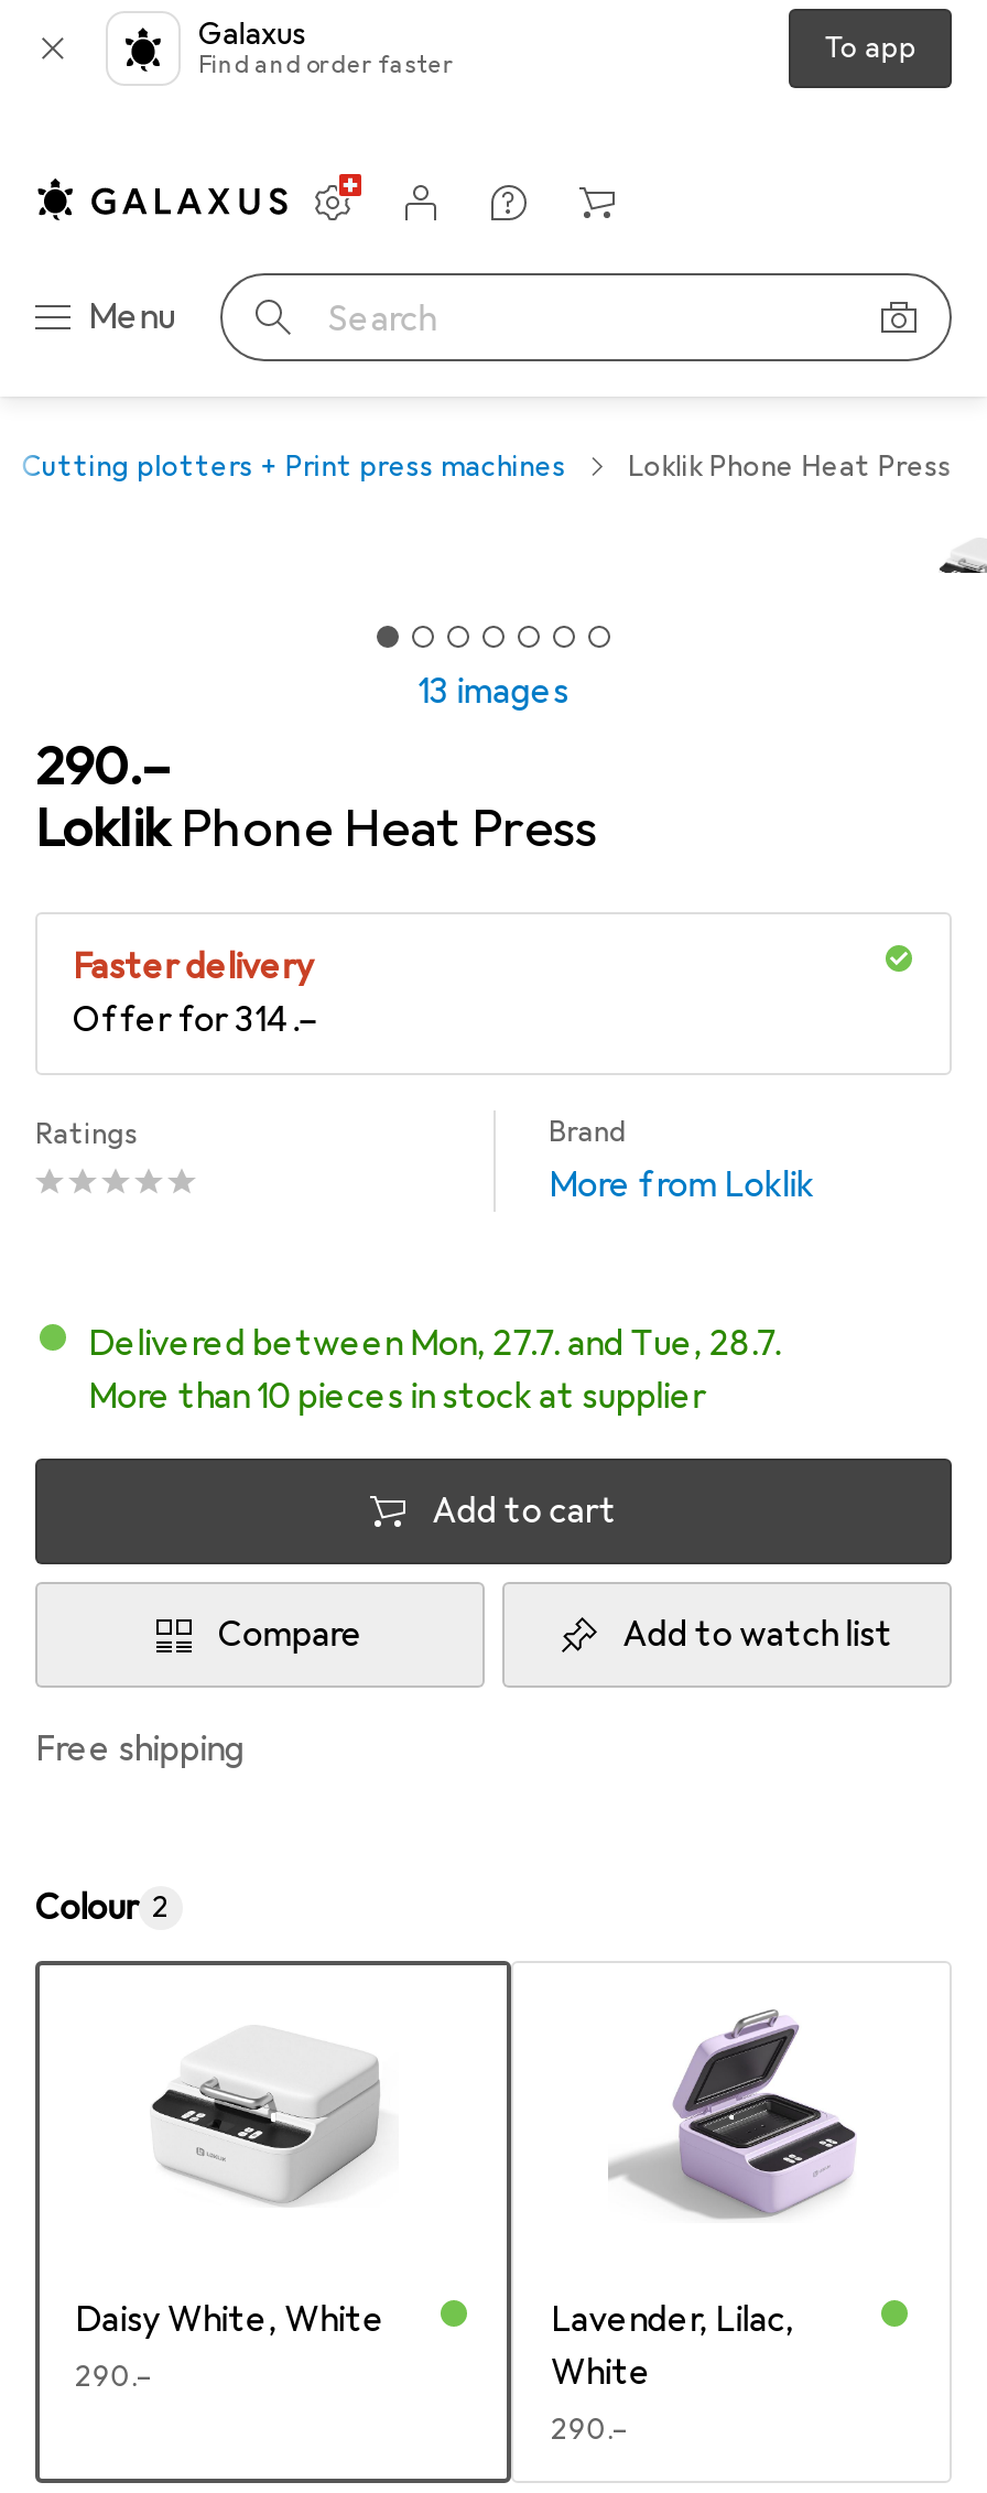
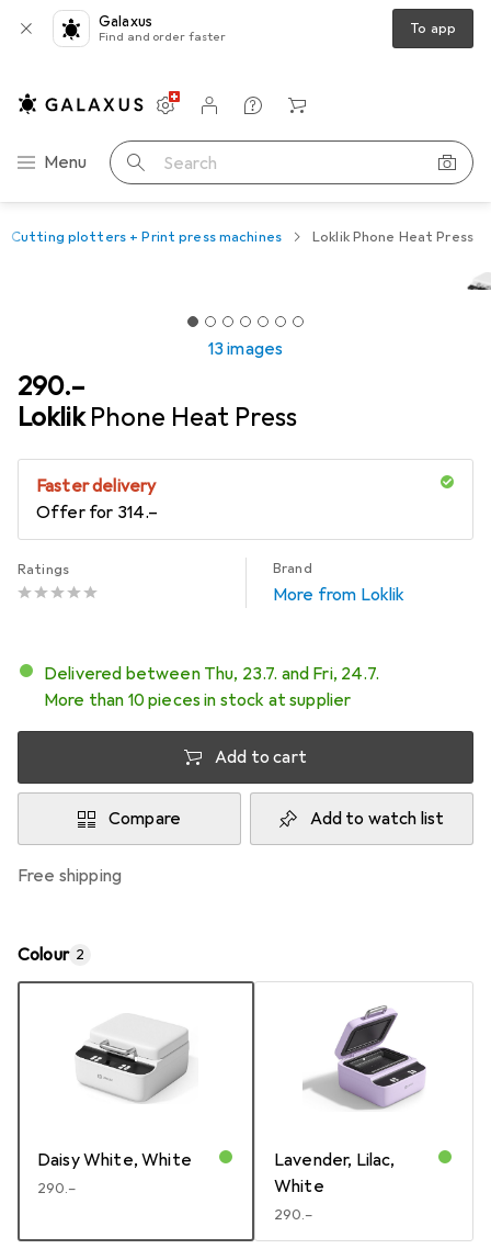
[115,1322,782,1366] Delivered between Mon, 27.7. and Tue, 28.7. -> [57,663,379,685] Delivered between Thu, 23.7. and Fri, 24.7.

